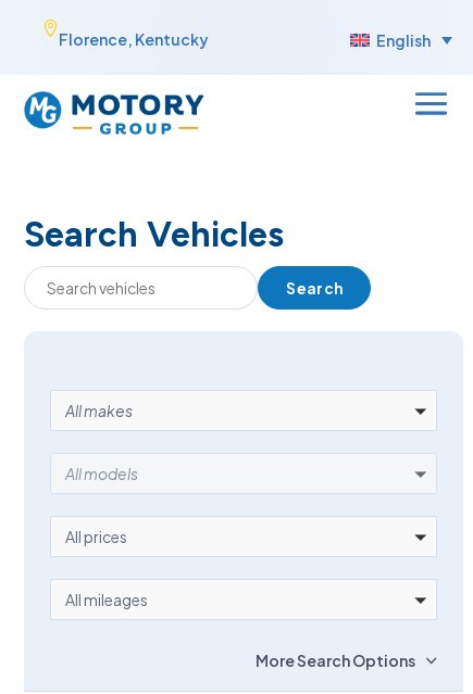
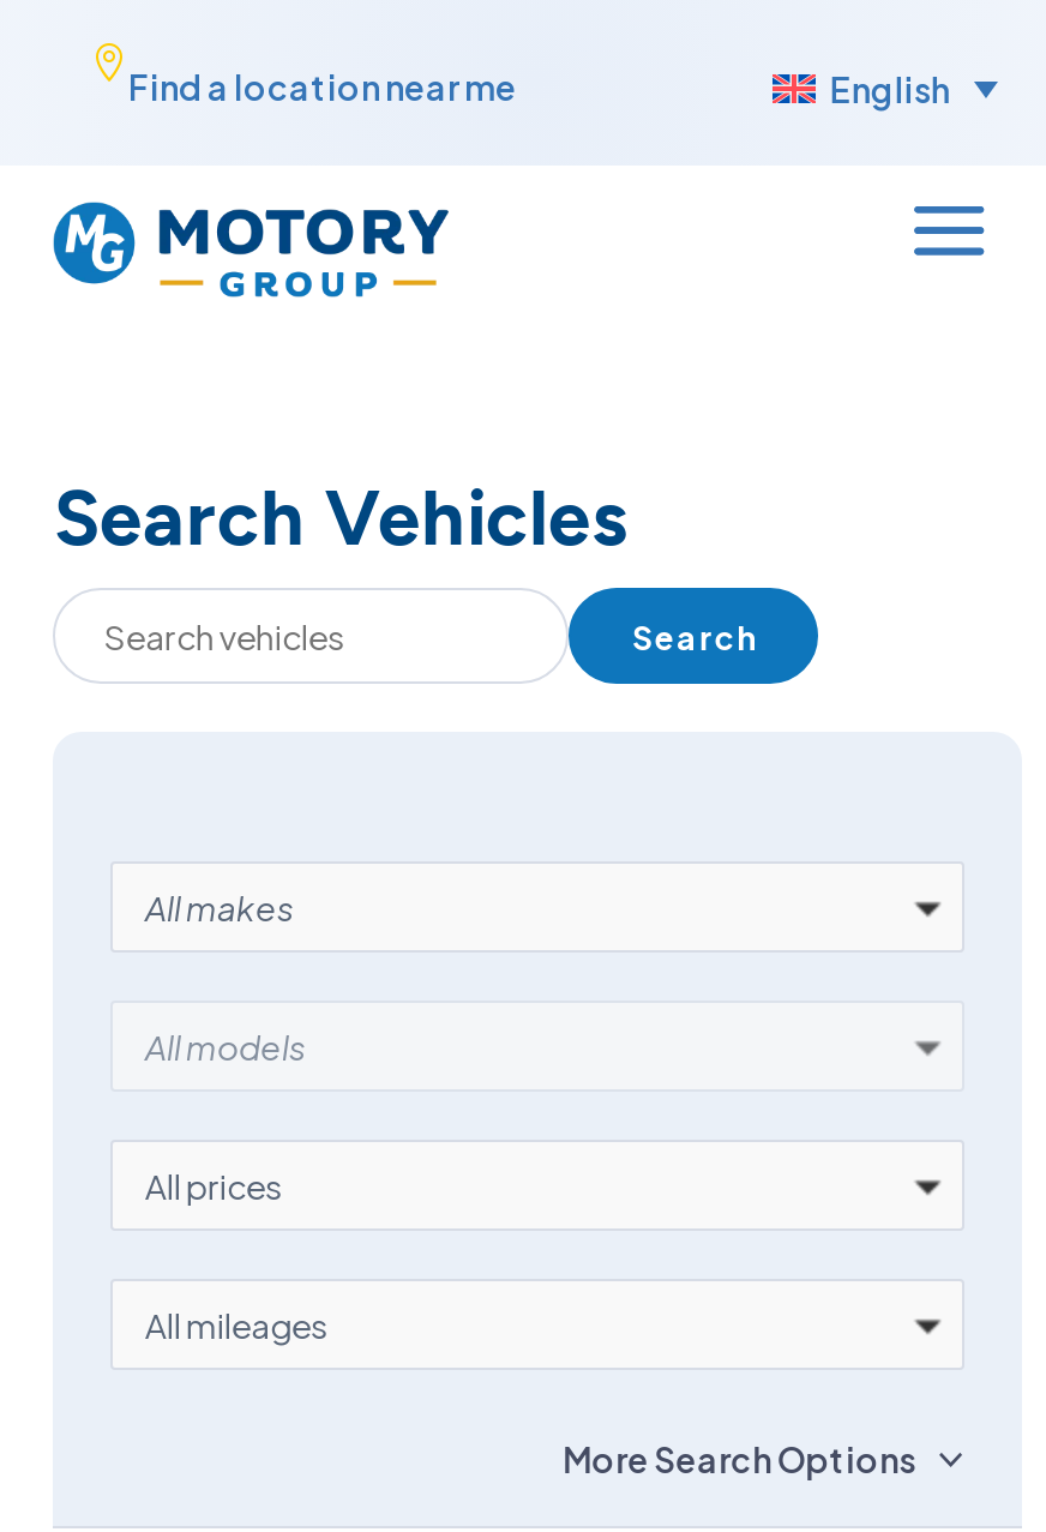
[58,29,208,49] Florence, Kentucky -> [128,65,517,108] Find a location near me

